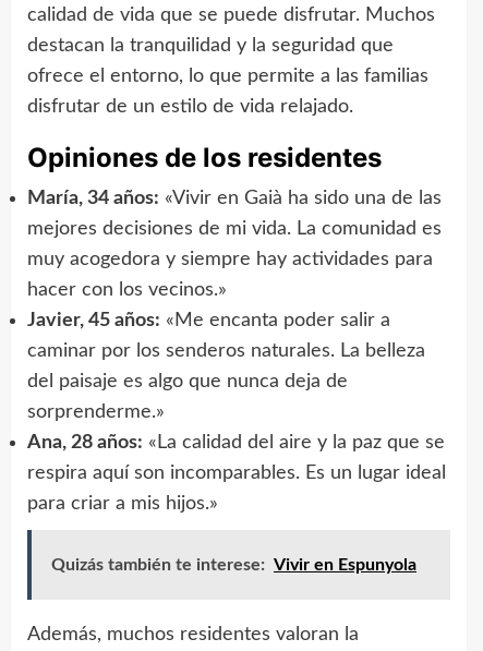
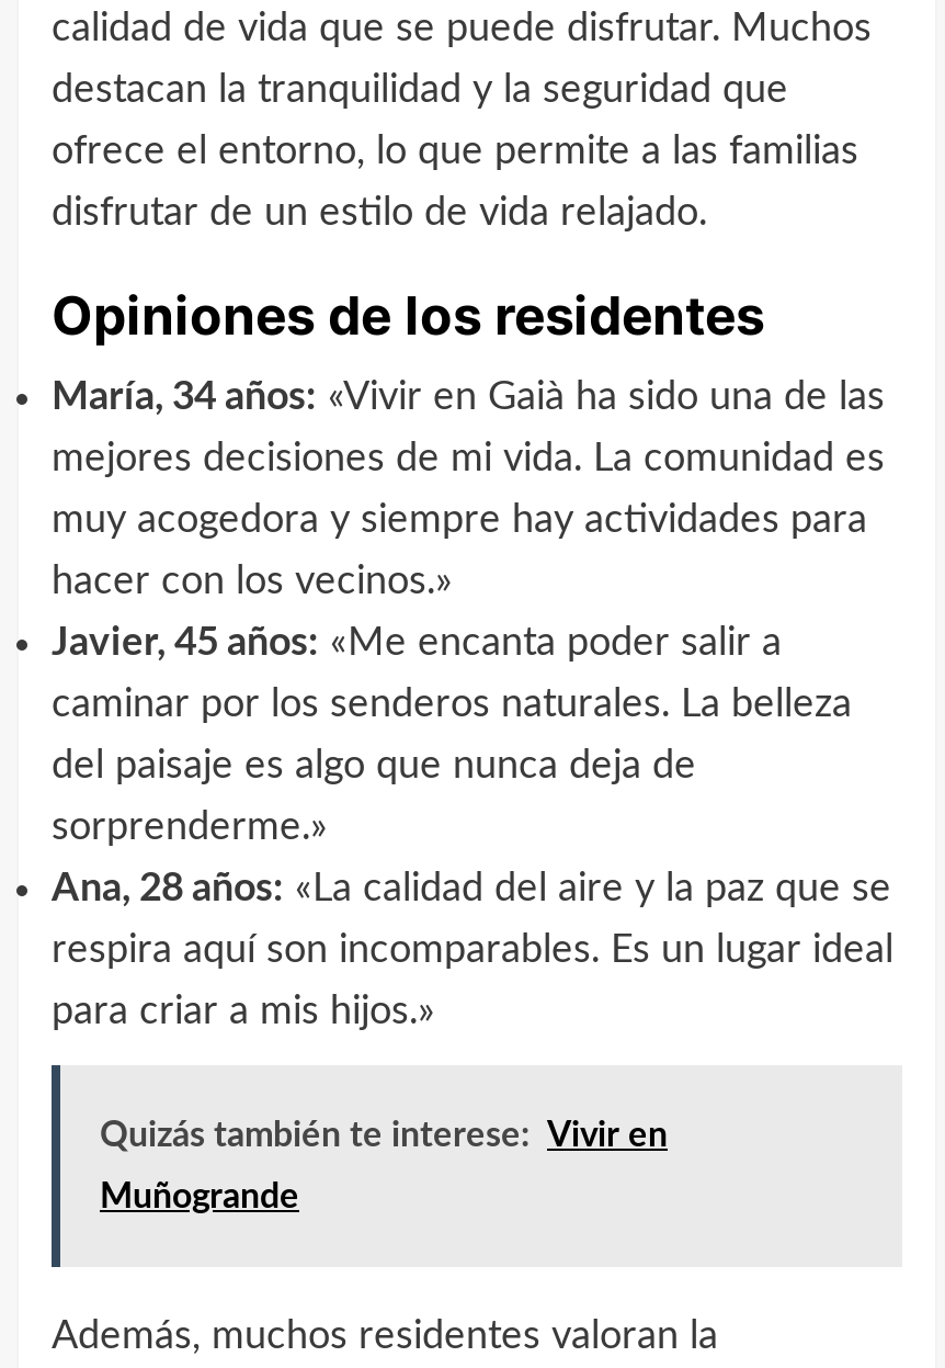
[51,556,416,574] Quizás también te interese: Vivir en Espunyola -> [100,1118,668,1215] Quizás también te interese: Vivir en | Muñogrande

